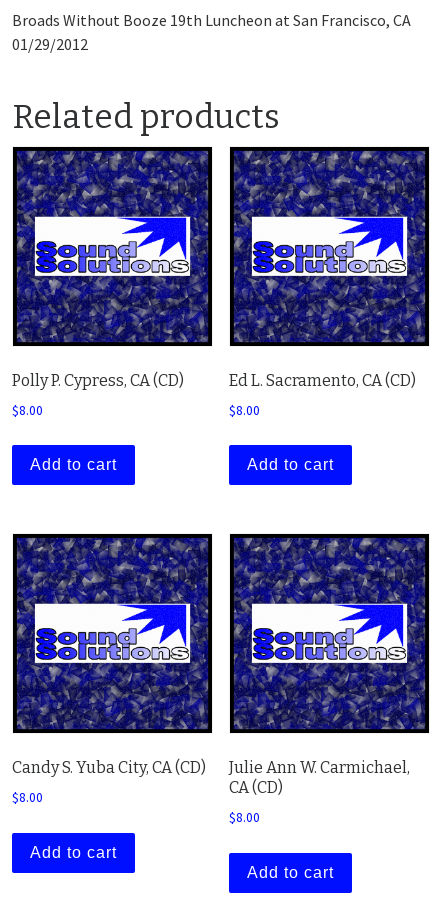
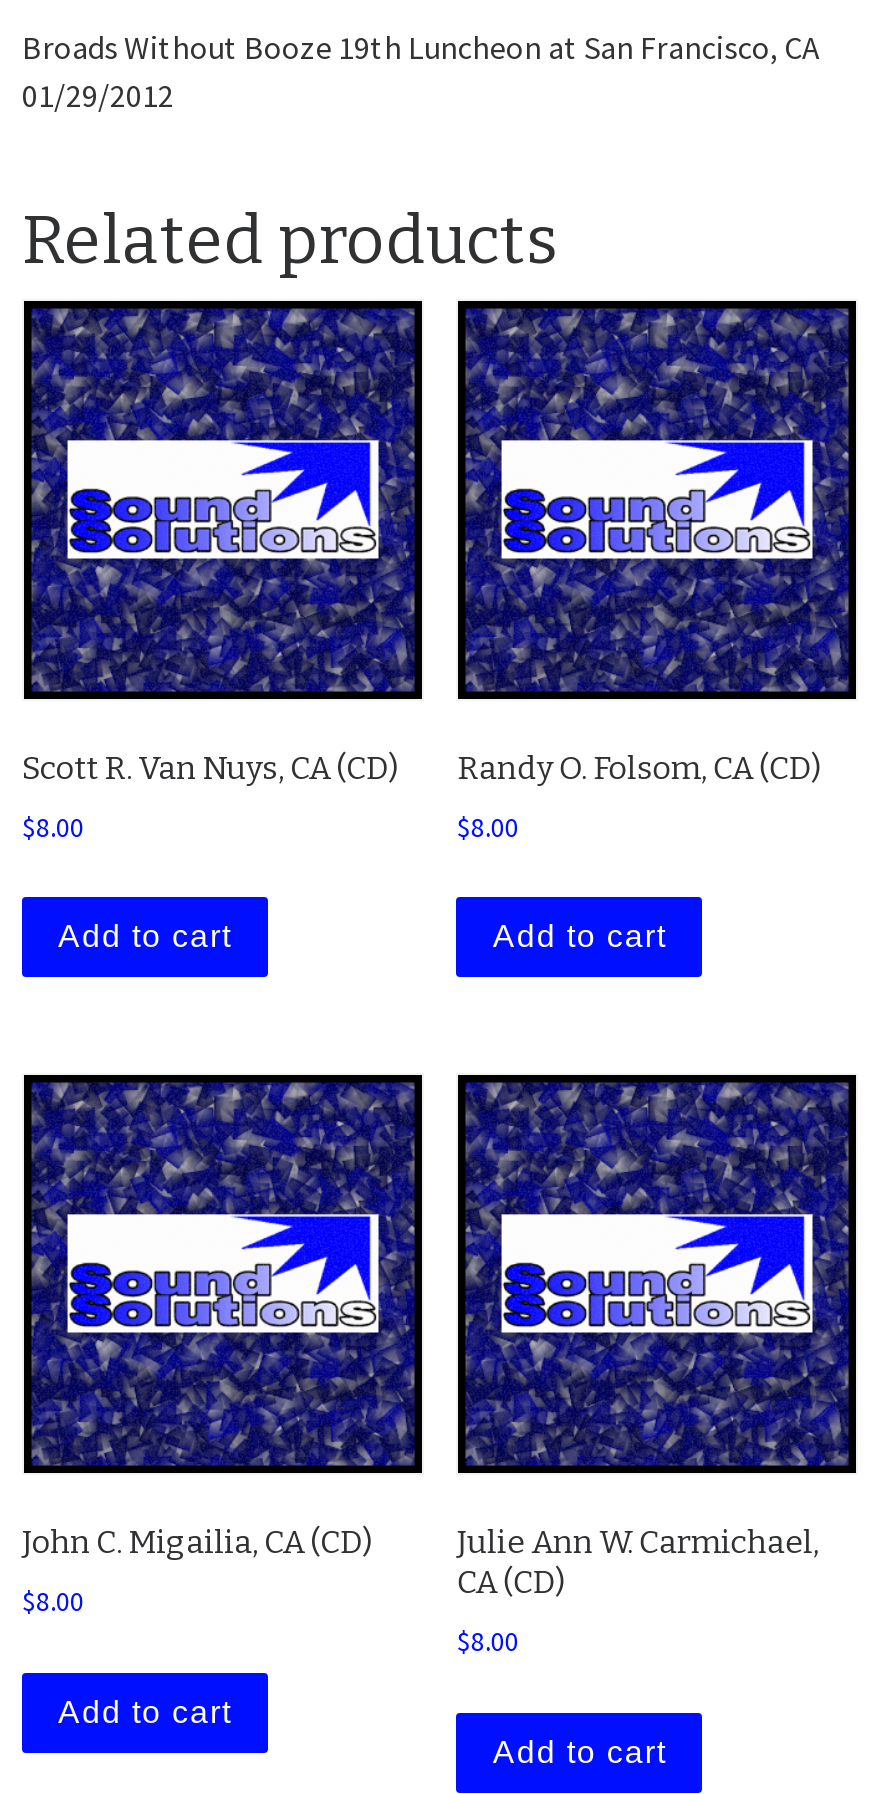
[12,371,184,390] Polly P. Cypress, CA (CD) -> [22,748,398,786] Scott R. Van Nuys, CA (CD)
[229,371,416,390] Ed L. Sacramento, CA (CD) -> [457,748,821,786] Randy O. Folsom, CA (CD)
[12,758,206,777] Candy S. Yuba City, CA (CD) -> [22,1523,372,1561] John C. Migailia, CA (CD)

